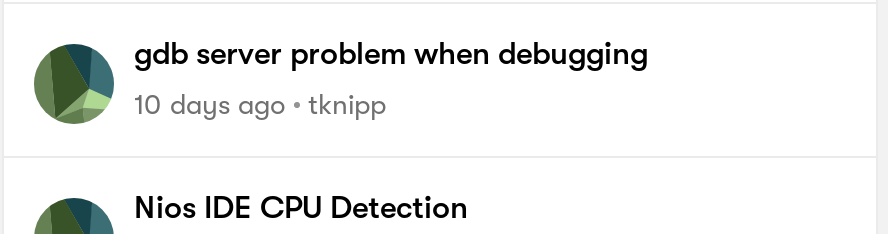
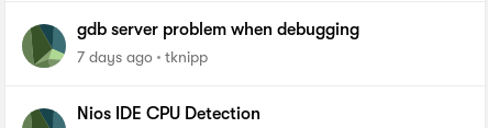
[134,88,386,120] 10 days ago tknipp -> [77,48,208,66] 7 days ago tknipp

